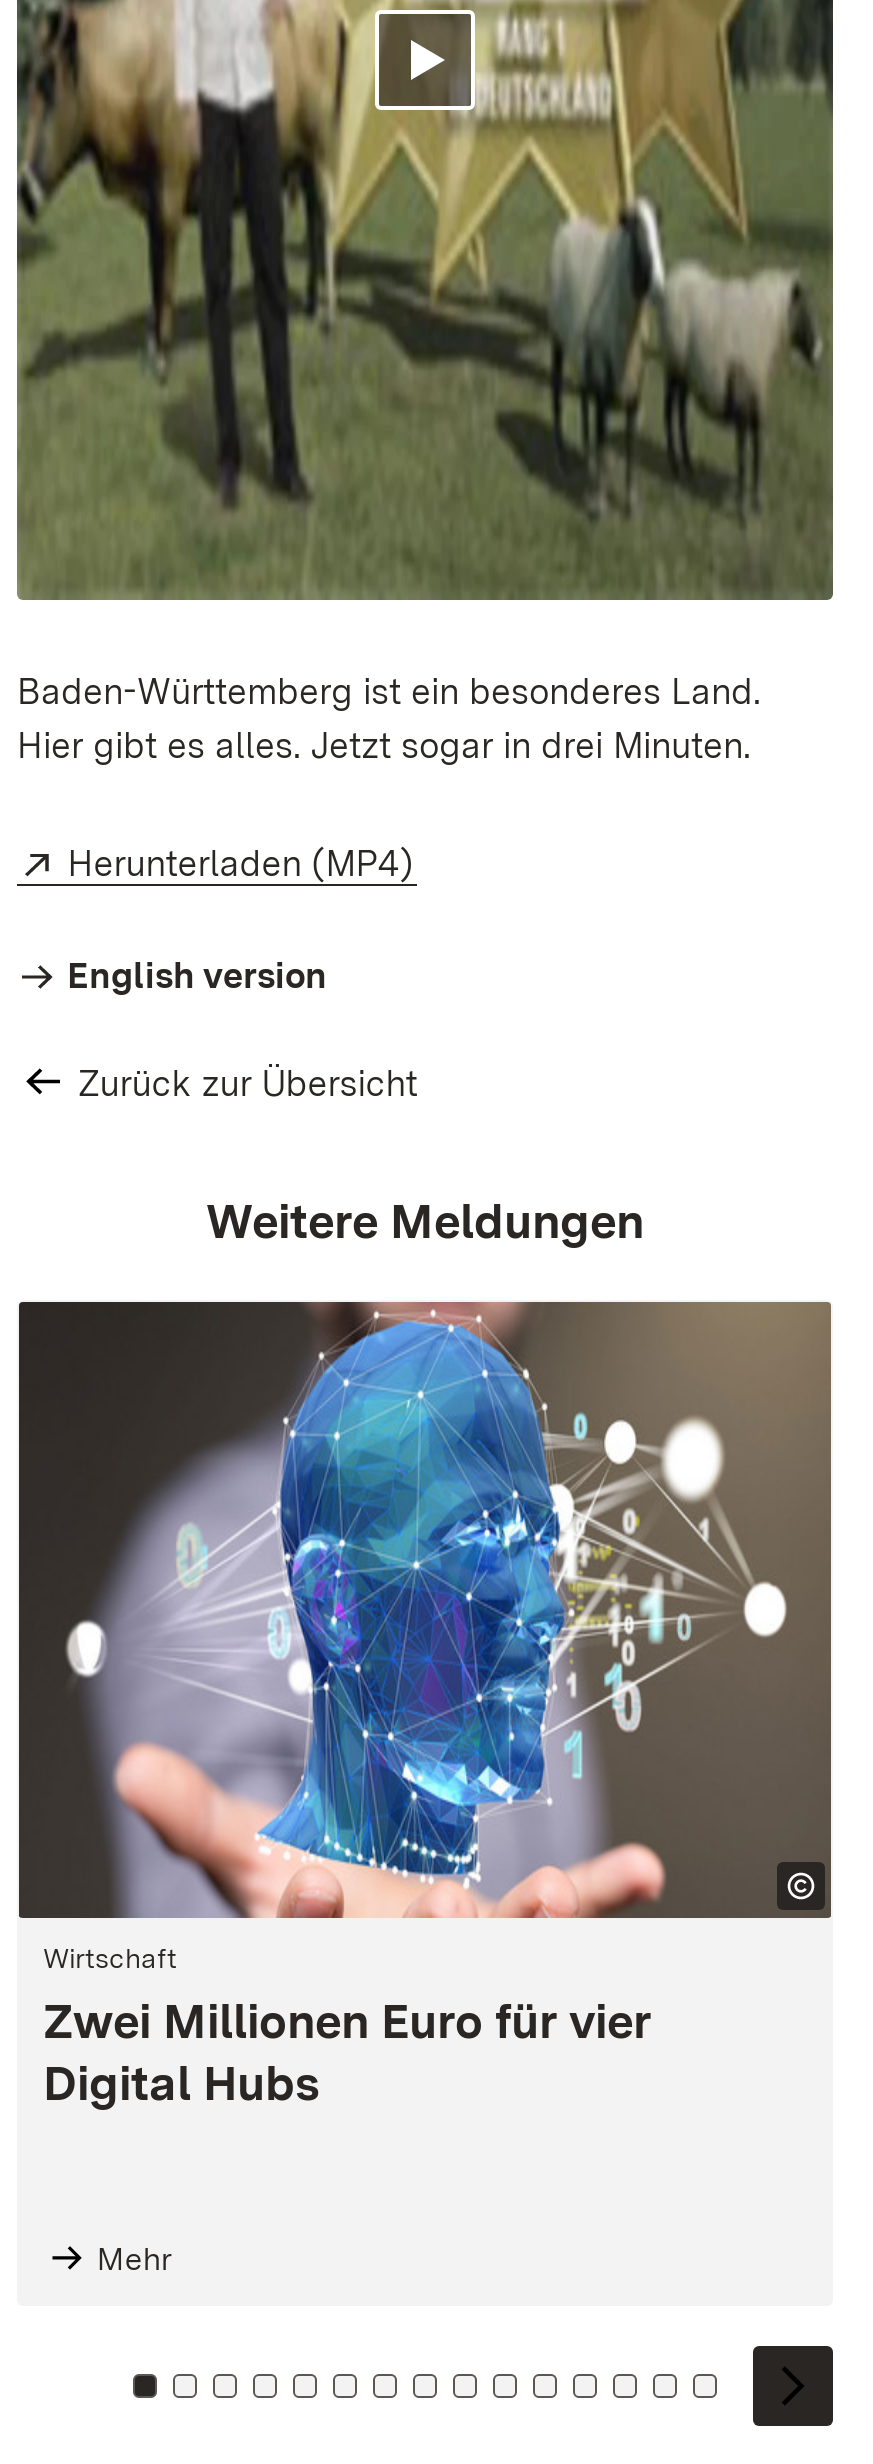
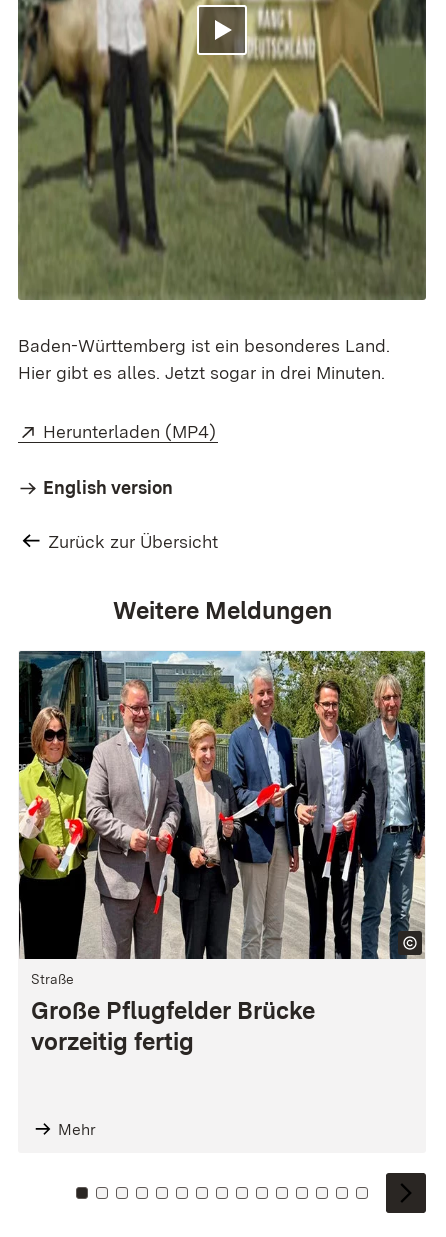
[17,1300,833,2111] [image] | Wirtschaft | Zwei Millionen Euro für vier | Digital Hubs -> [18,650,426,1056] [image] | Straße | Große Pflugfelder Brücke | vorzeitig fertig

